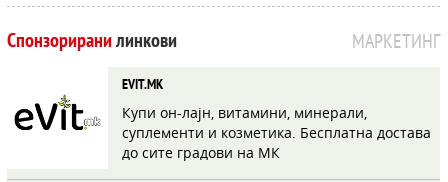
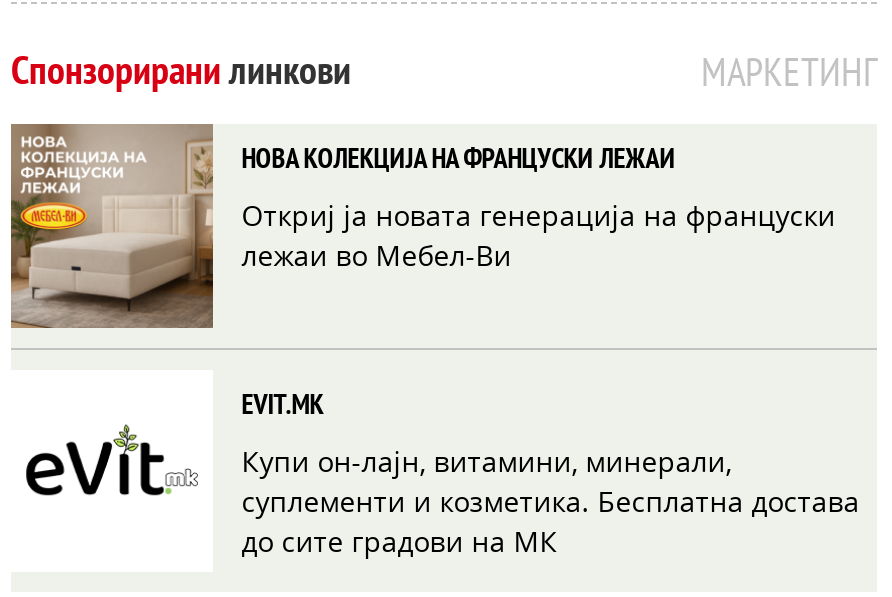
none -> [9,122,835,330] [image] | НОВА КОЛЕКЦИЈА НА ФРАНЦУСКИ ЛЕЖАИ | Откриј ја новата генерација на француски | лежаи во Мебел-Ви

